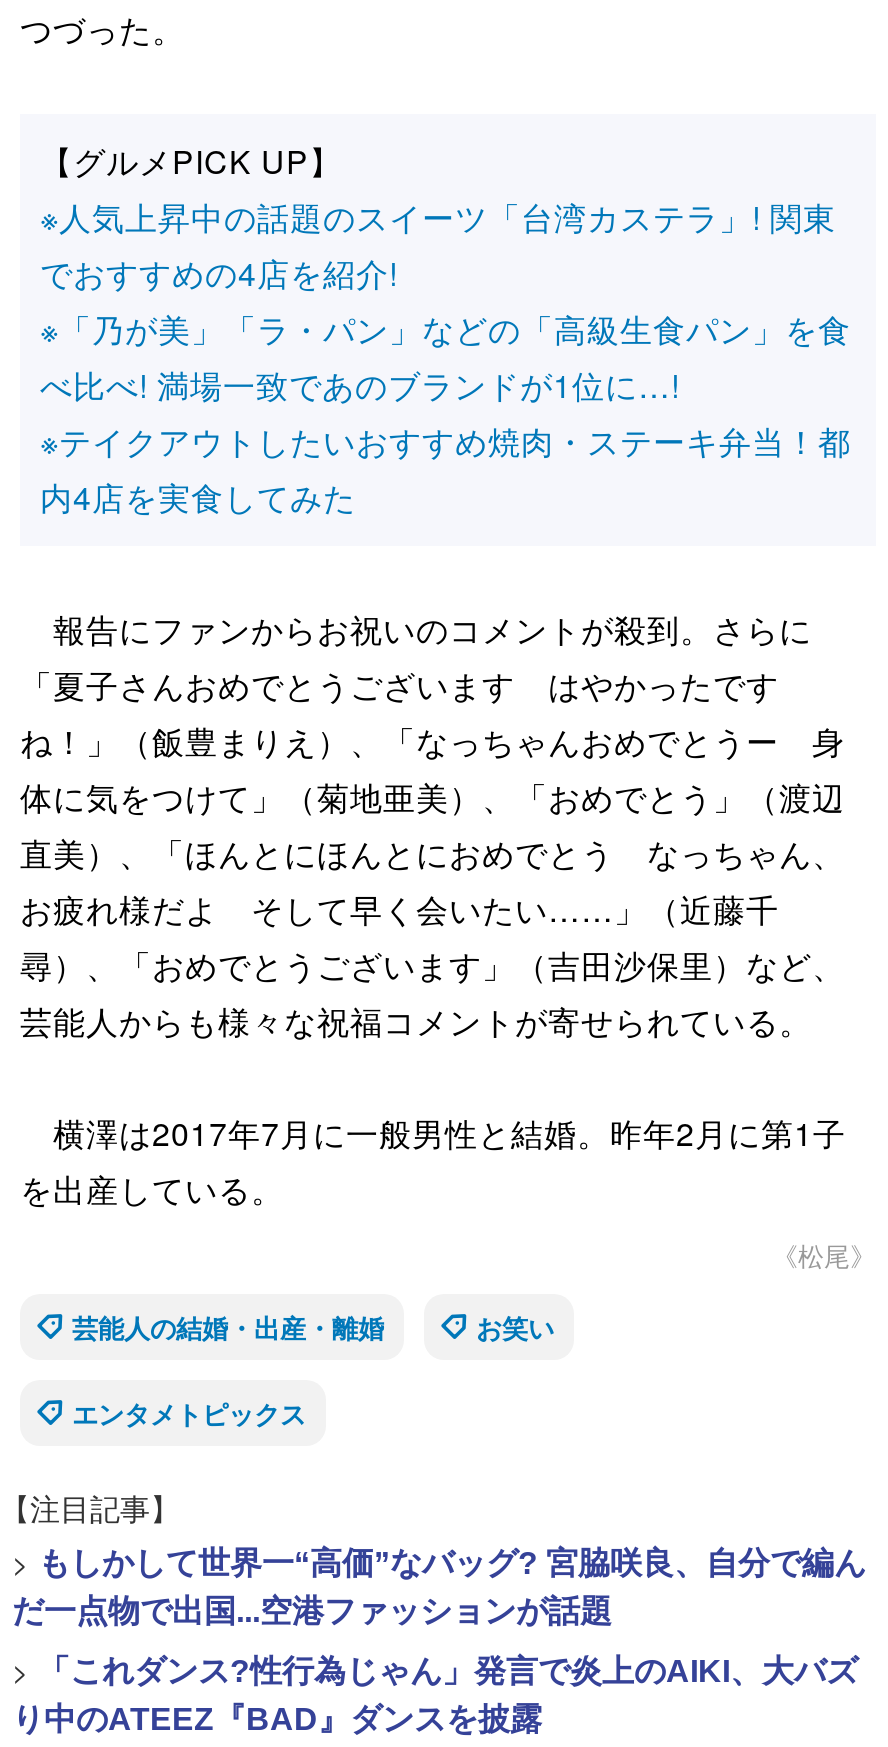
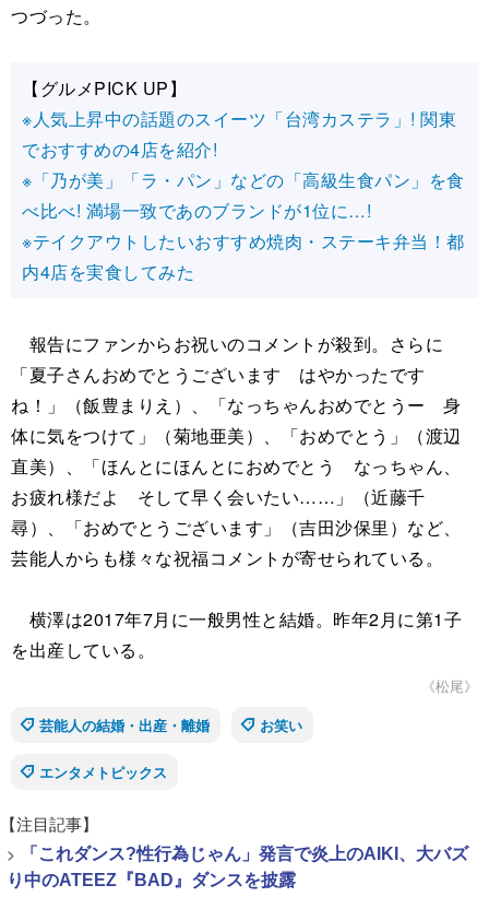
[12,1542,866,1628] > もしかして世界一“高価”なバッグ? 宮脇咲良、自分で編ん | だ一点物で出国...空港ファッションが話題 -> none

